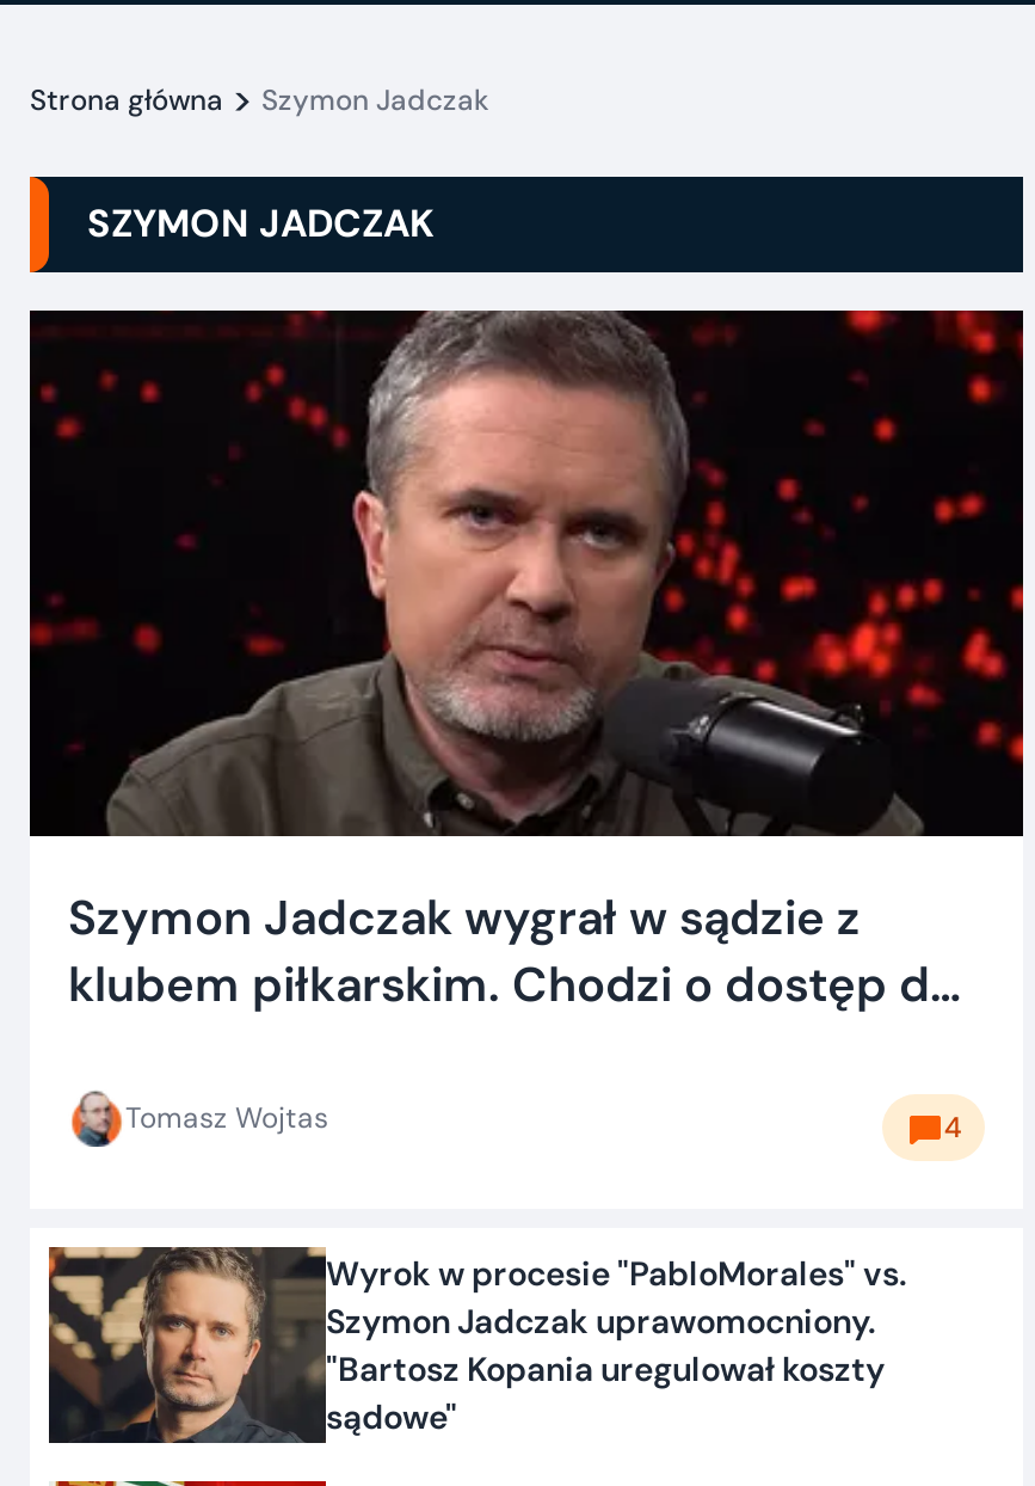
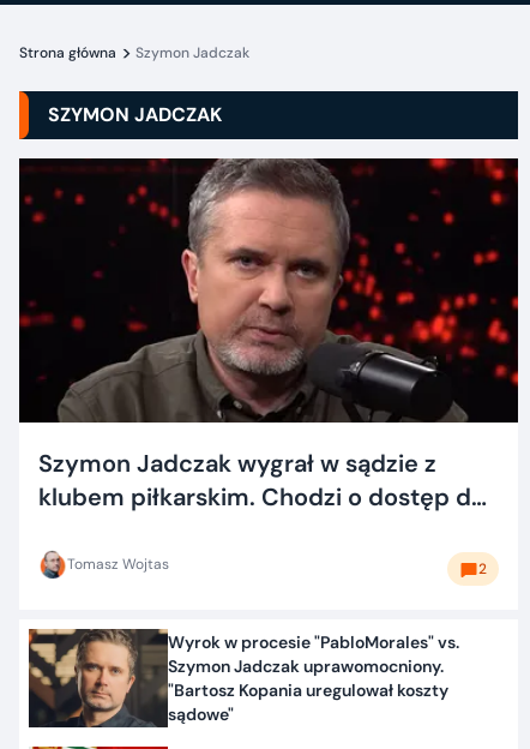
[944,1109,961,1147] 4 -> [478,559,487,579] 2

